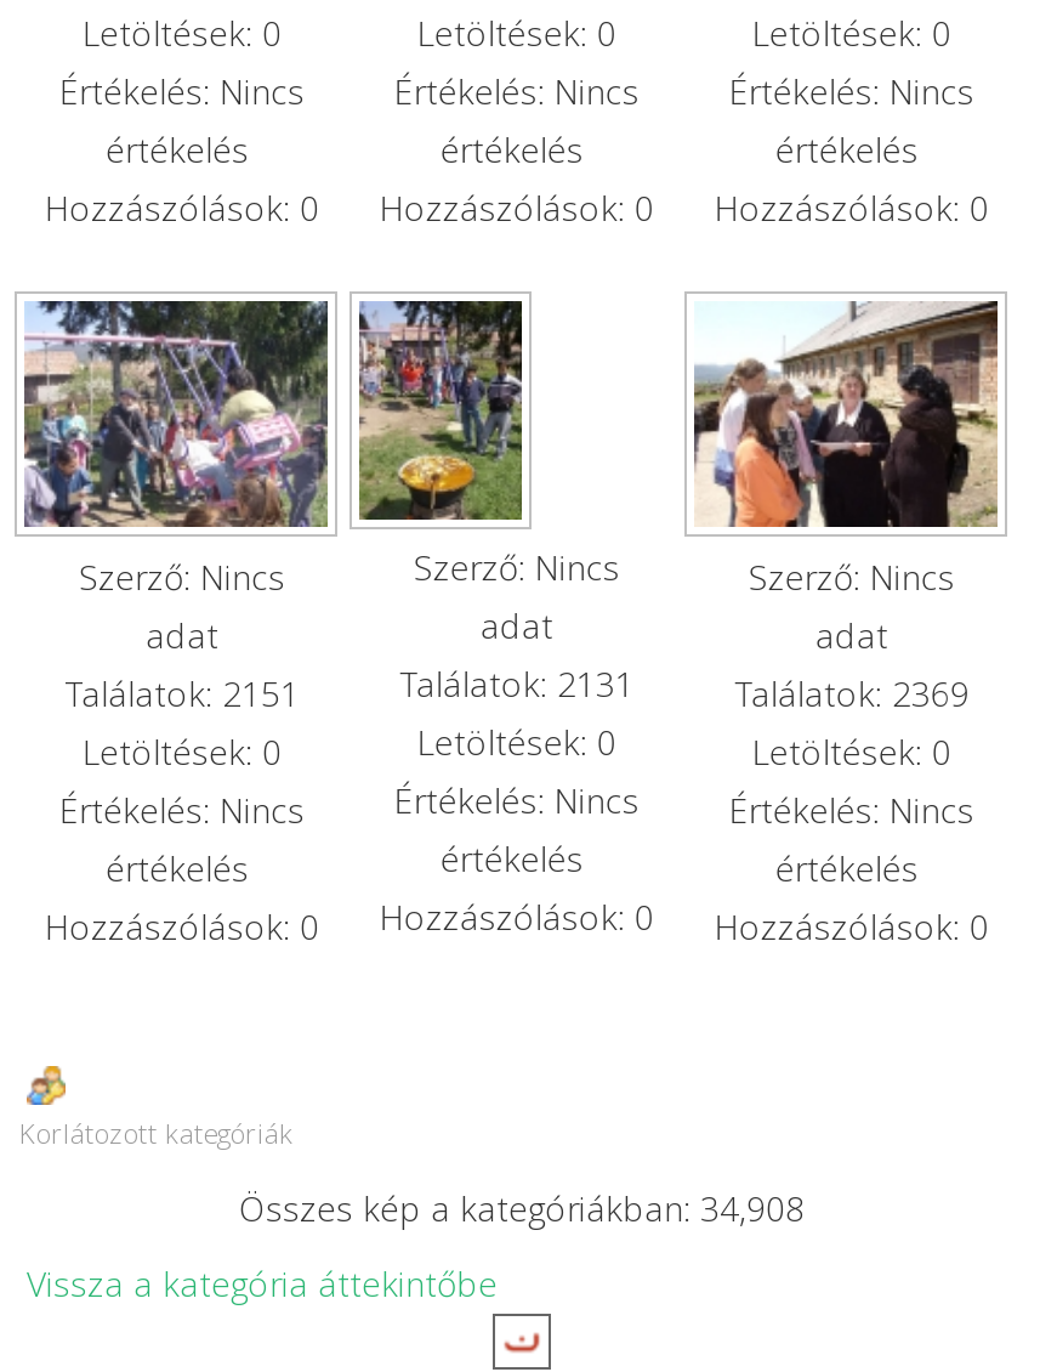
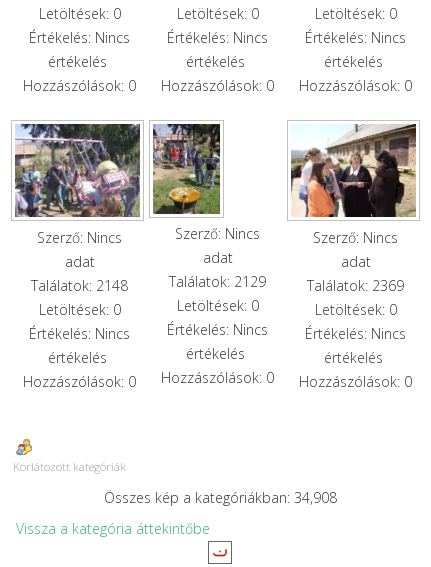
[64,669,300,715] Találatok: 2151 -> [31,276,128,295] Találatok: 2148
[399,660,634,706] Találatok: 2131 -> [169,272,266,291] Találatok: 2129

